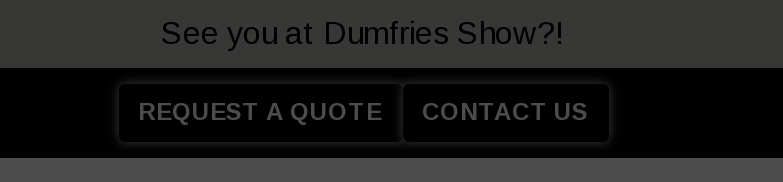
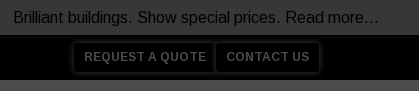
[161,16,565,50] See you at Dumfries Show?! -> [13,9,379,26] Brilliant buildings. Show special prices. Read more...

